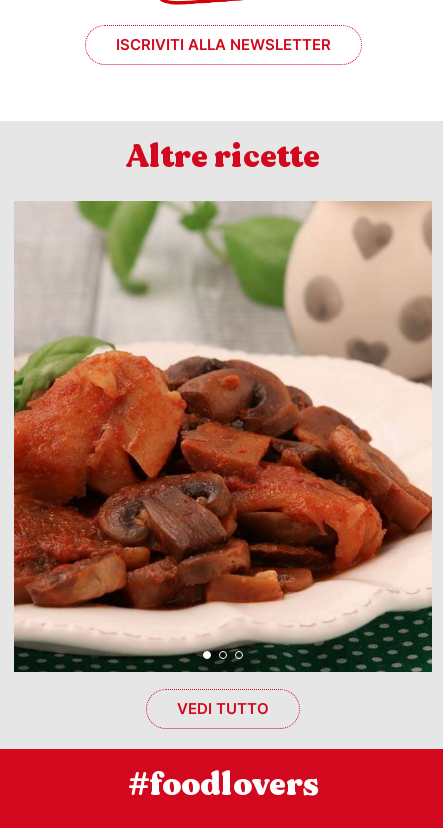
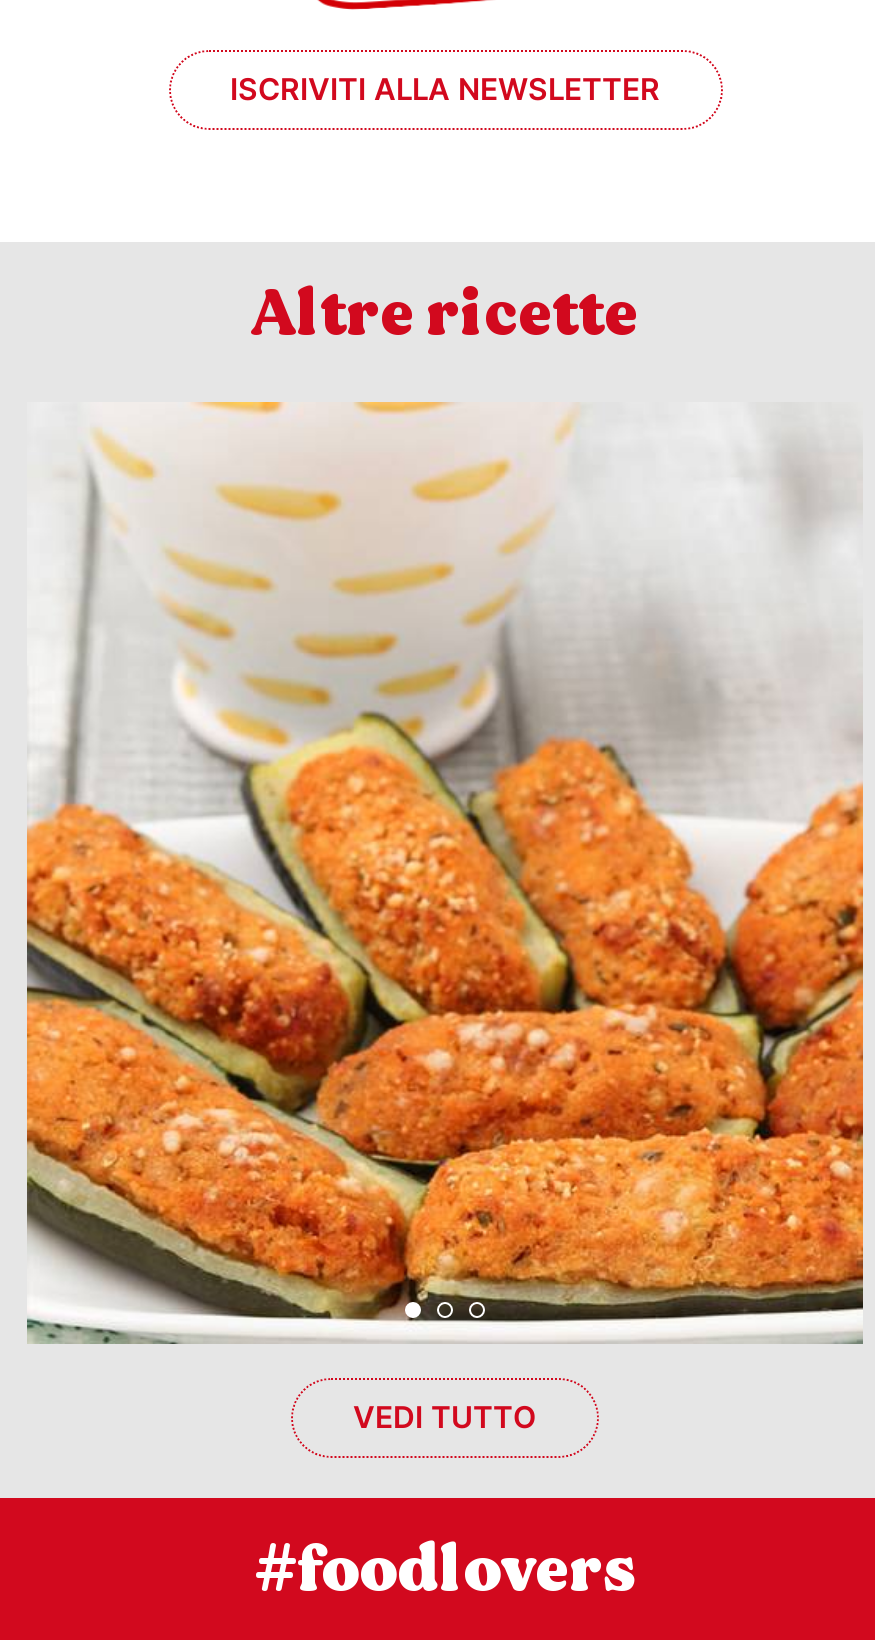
[13,200,433,673] [image] -> [25,400,865,1344] [image]

